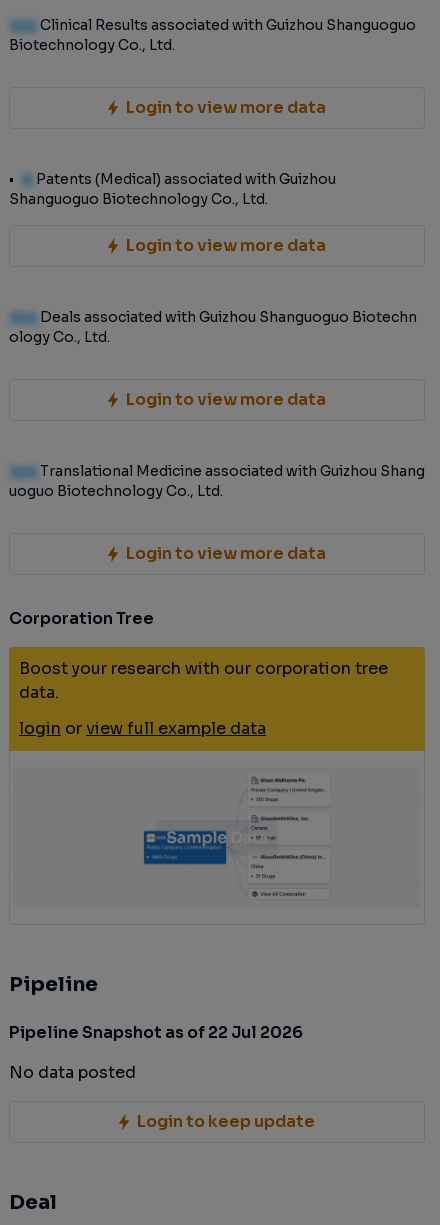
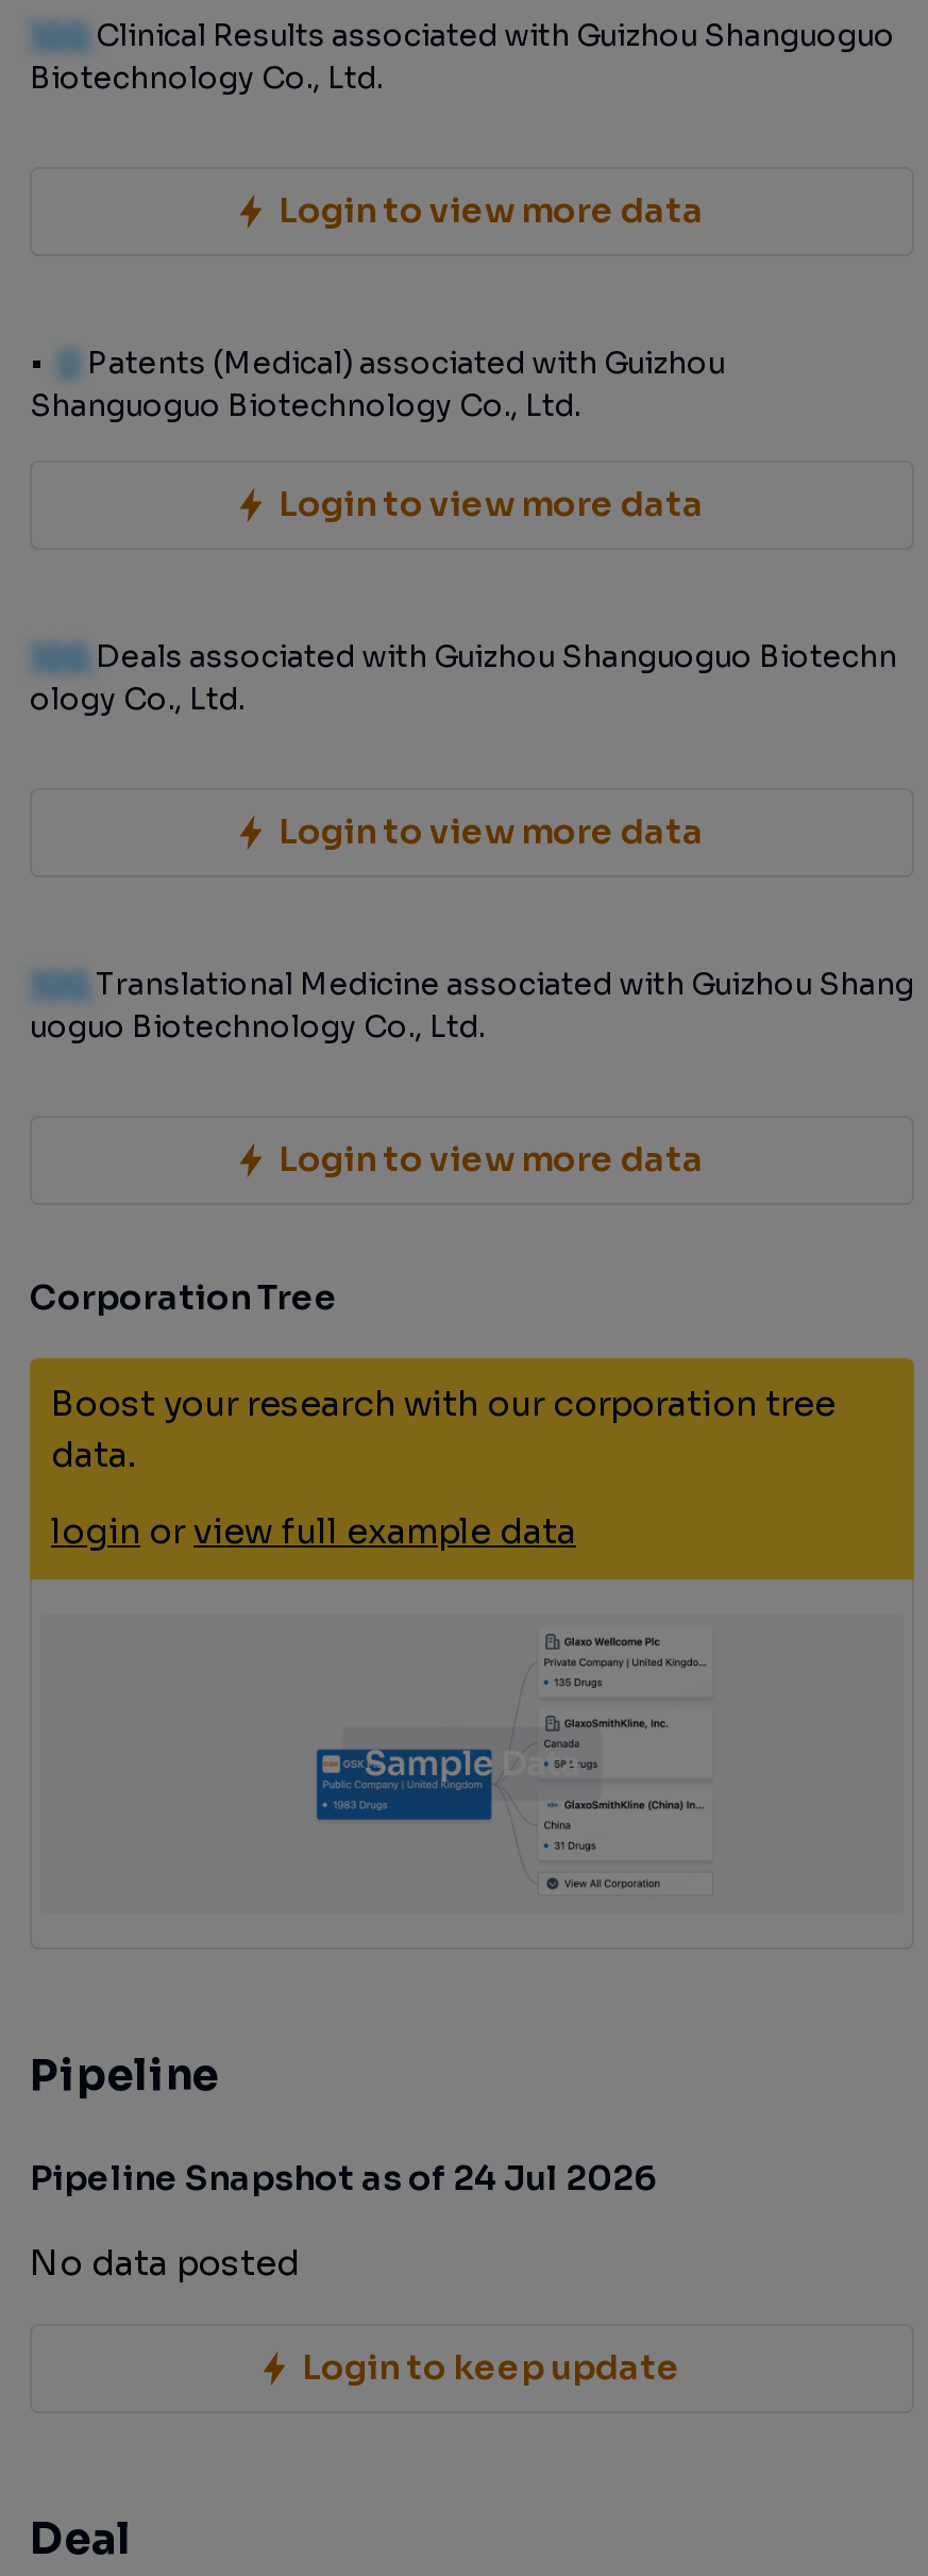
[9,1022,303,1043] Pipeline Snapshot as of 22 Jul 2026 -> [30,2156,657,2201] Pipeline Snapshot as of 24 Jul 2026

